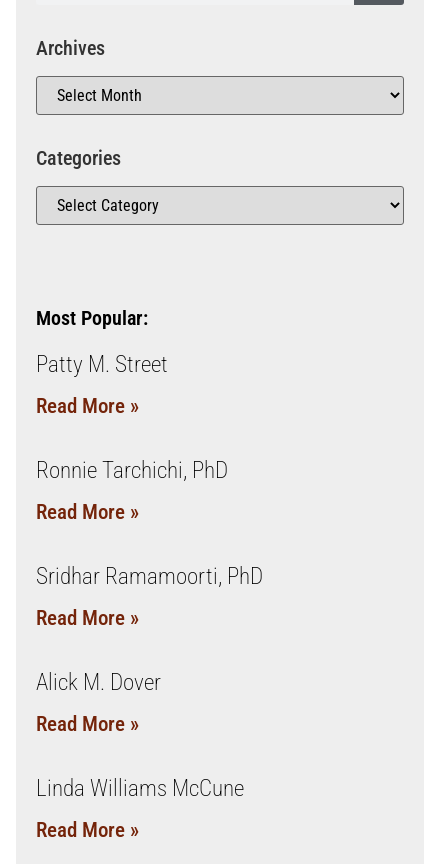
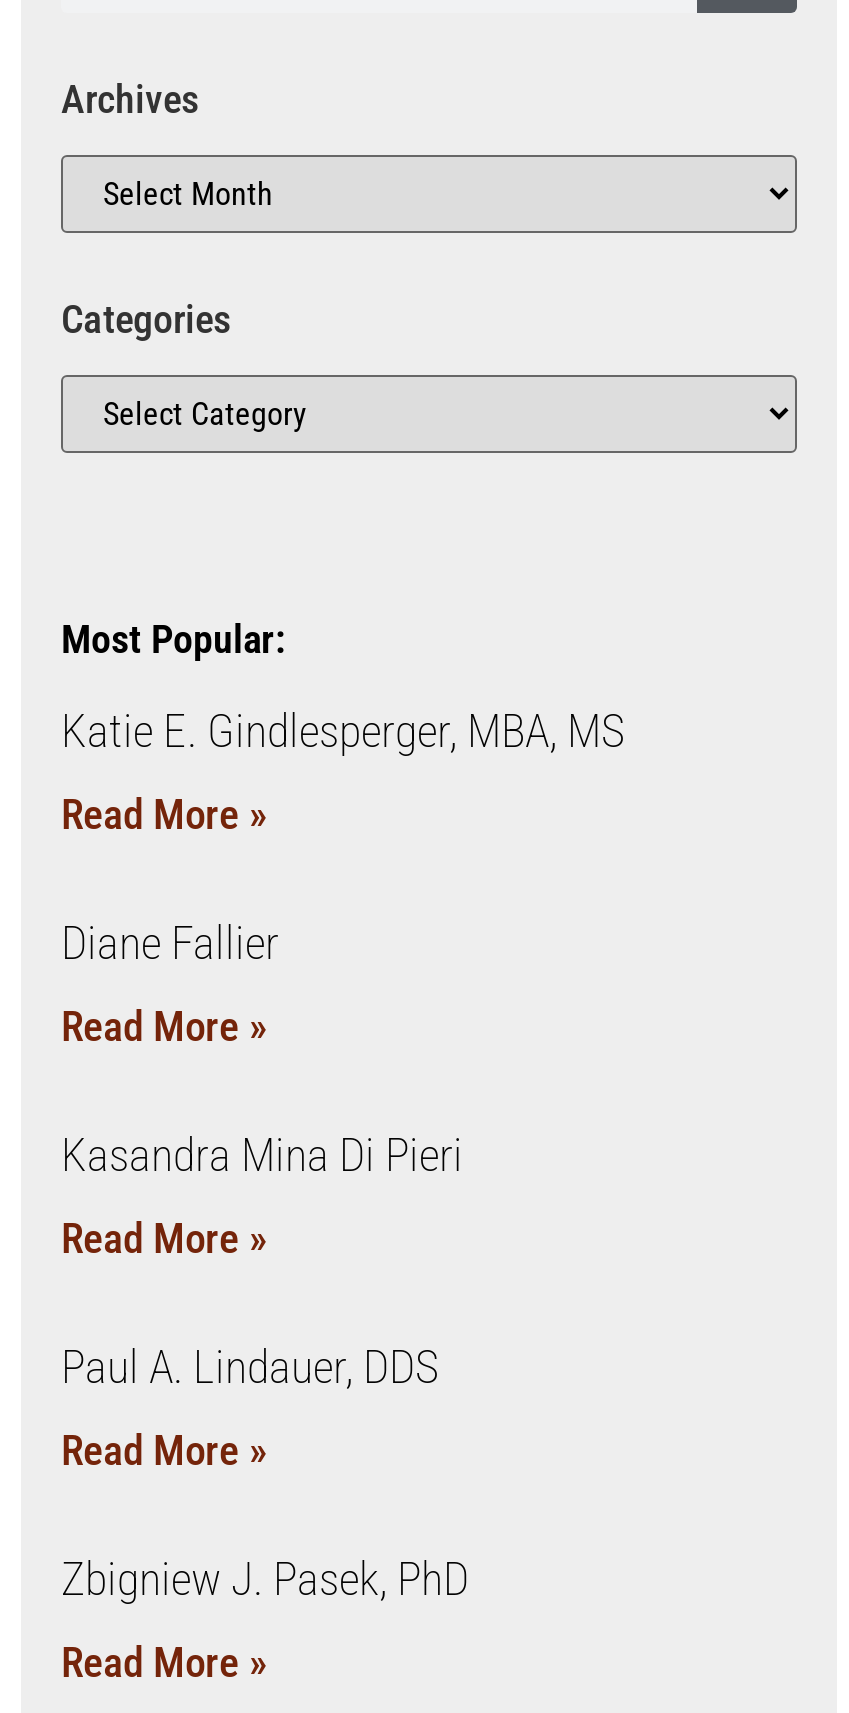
[36,351,168,378] Patty M. Street -> [61,706,625,760] Katie E. Gindlesperger, MBA, MS
[36,457,228,484] Ronnie Tarchichi, PhD -> [61,918,279,972] Diane Fallier
[36,563,263,590] Sridhar Ramamoorti, PhD -> [61,1130,463,1184] Kasandra Mina Di Pieri
[36,669,161,696] Alick M. Dover -> [61,1342,439,1396] Paul A. Lindauer, DDS
[36,775,244,802] Linda Williams McCune -> [61,1554,469,1608] Zbigniew J. Pasek, PhD

